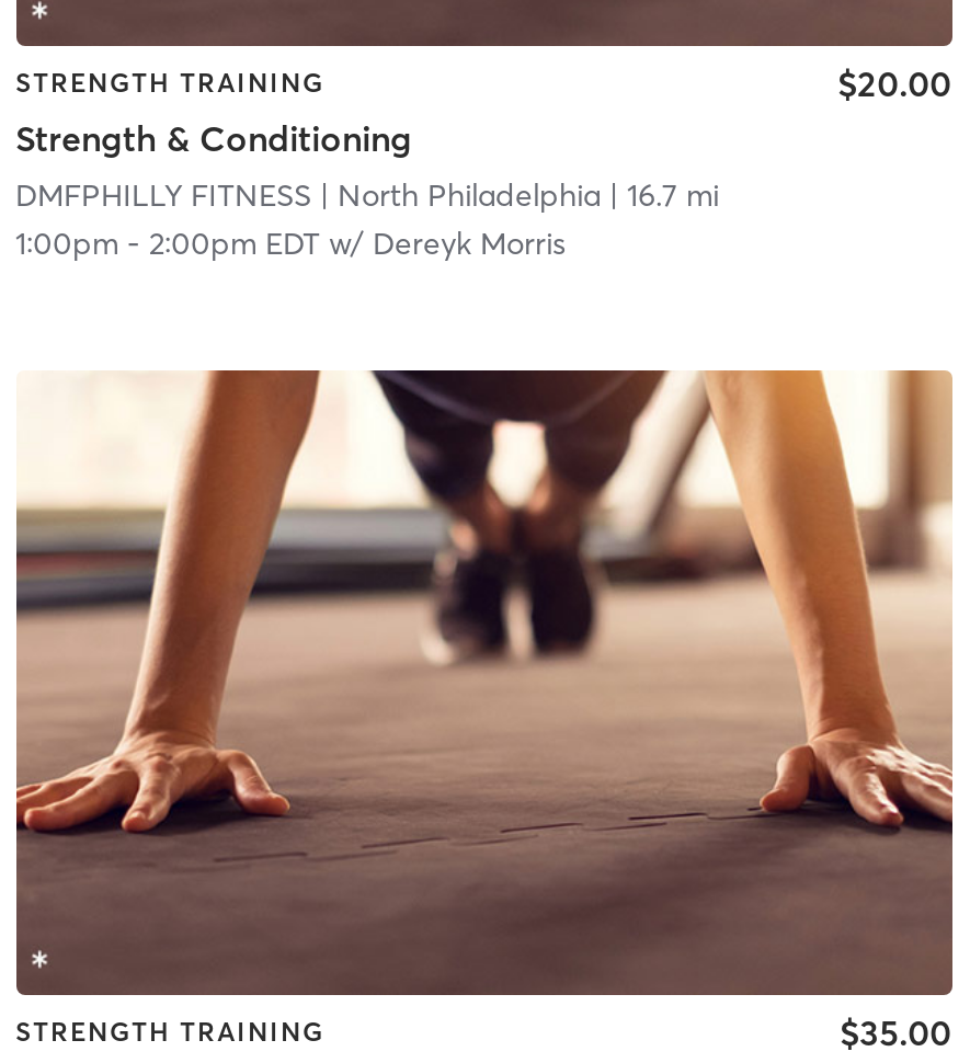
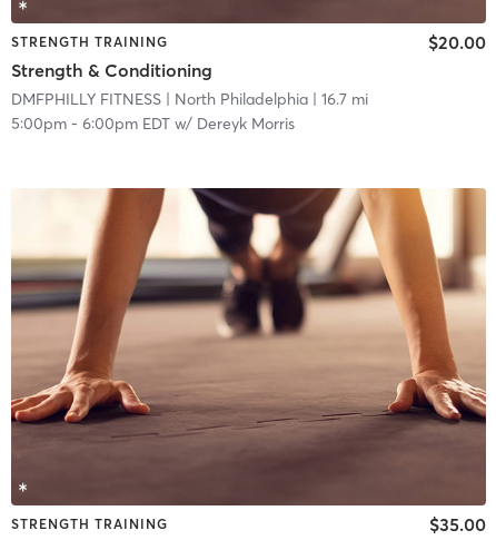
[15,224,566,264] 1:00pm - 2:00pm EDT w/ Dereyk Morris -> [11,114,294,134] 5:00pm - 6:00pm EDT w/ Dereyk Morris

